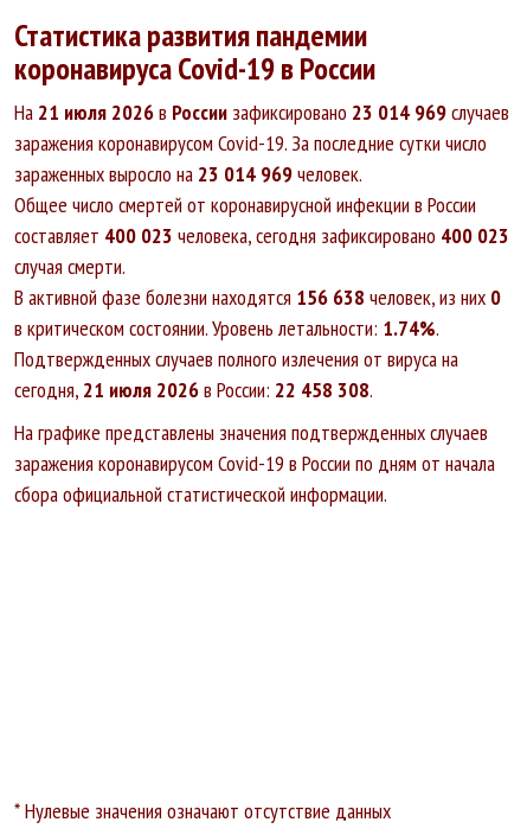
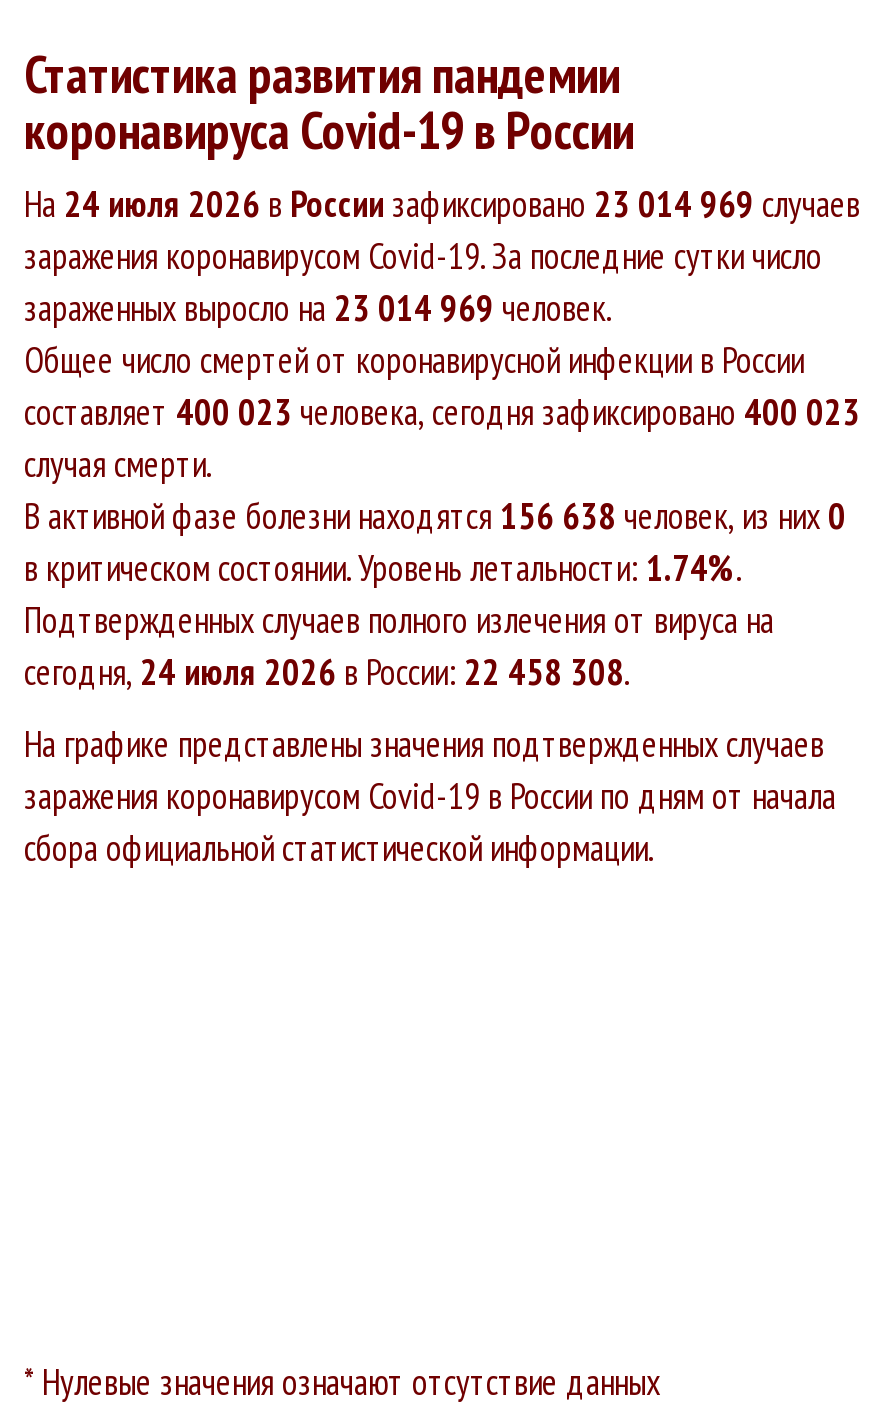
[14,98,509,126] На 21 июля 2026 в России зафиксировано 23 014 969 случаев -> [24,181,860,227] На 24 июля 2026 в России зафиксировано 23 014 969 случаев
[14,376,373,403] сегодня, 21 июля 2026 в России: 22 458 308. -> [24,649,630,695] сегодня, 24 июля 2026 в России: 22 458 308.

